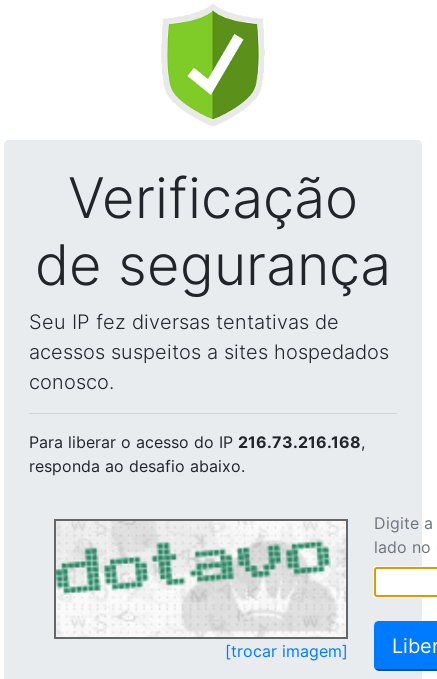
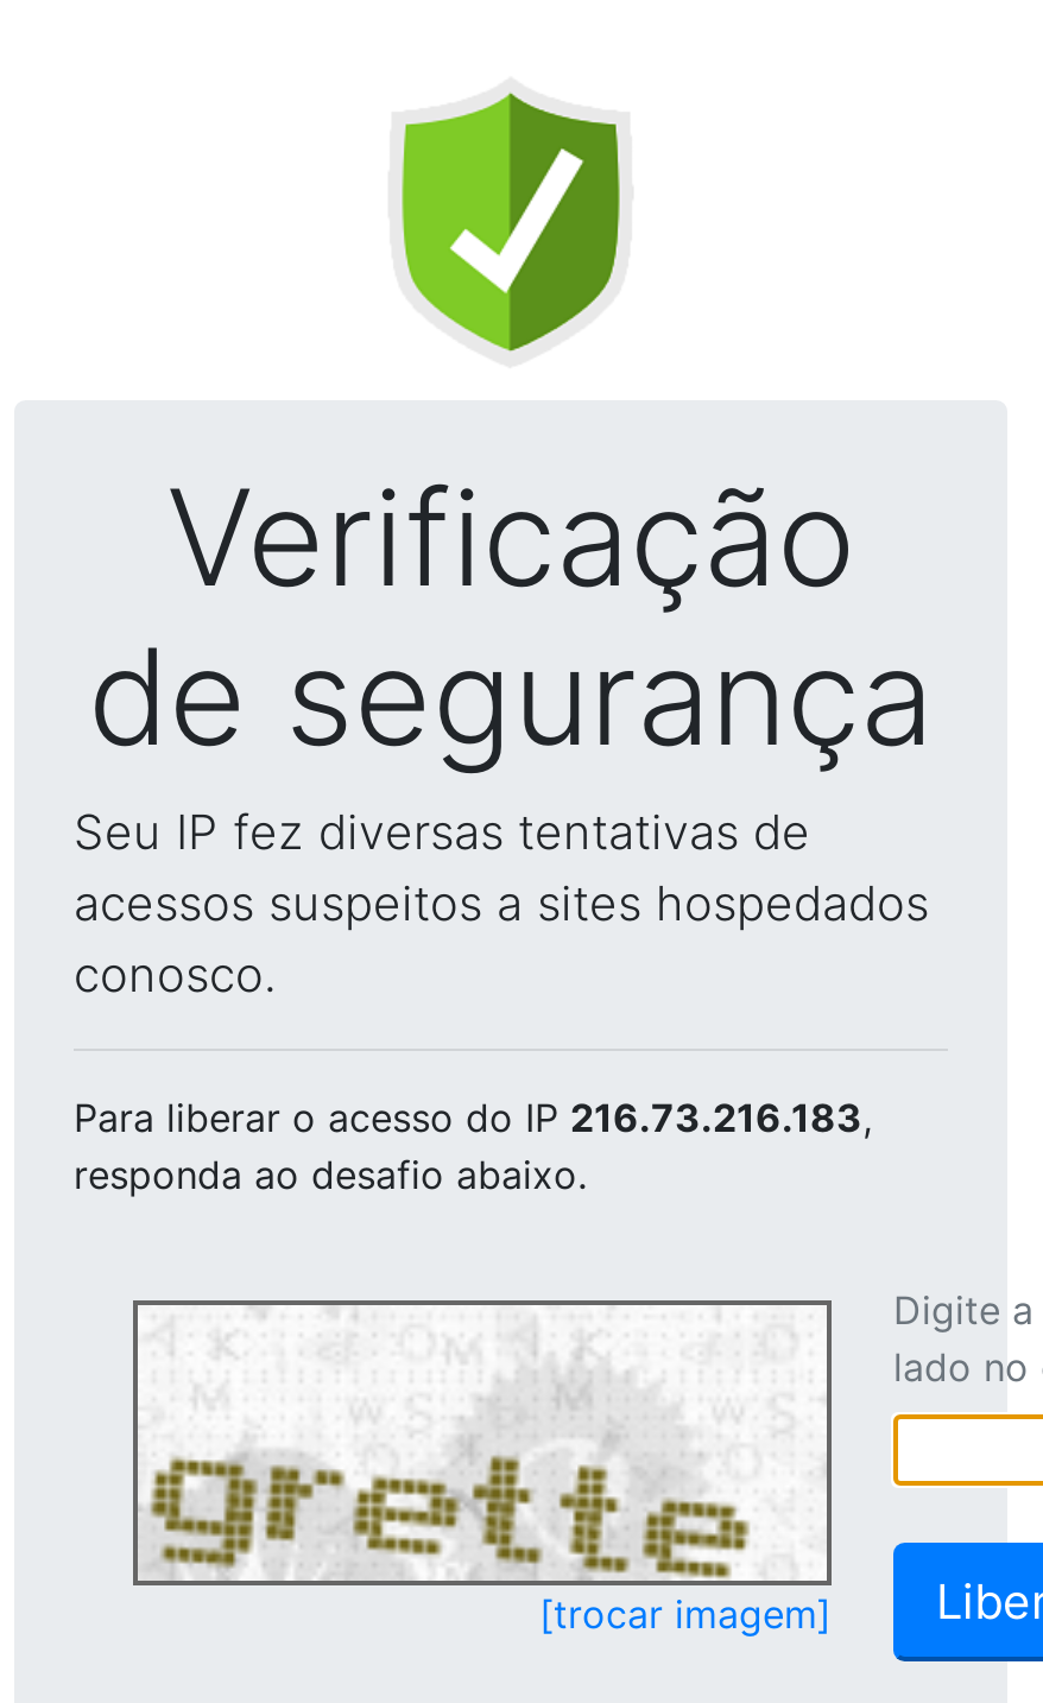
[29,432,365,452] Para liberar o acesso do IP 216.73.216.168, -> [74,1094,872,1141] Para liberar o acesso do IP 216.73.216.183,
[55,523,335,637] [image] -> [138,1308,791,1581] [image]

